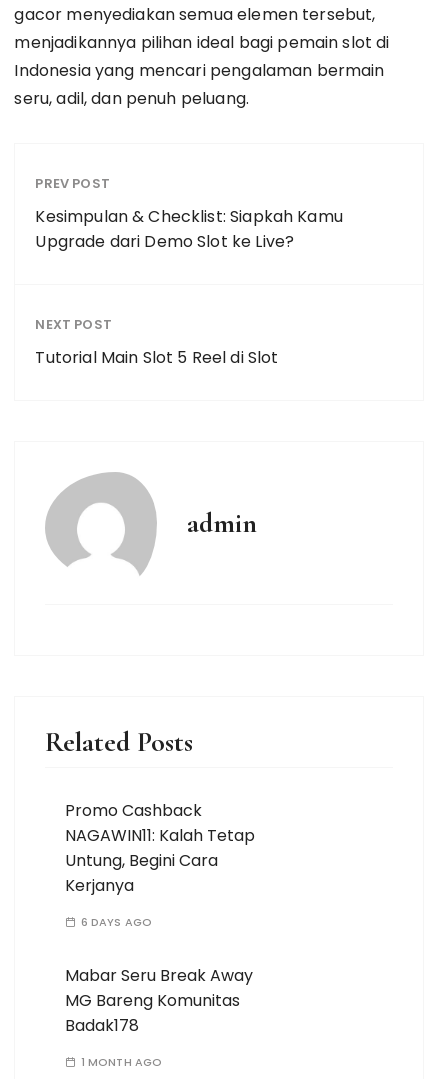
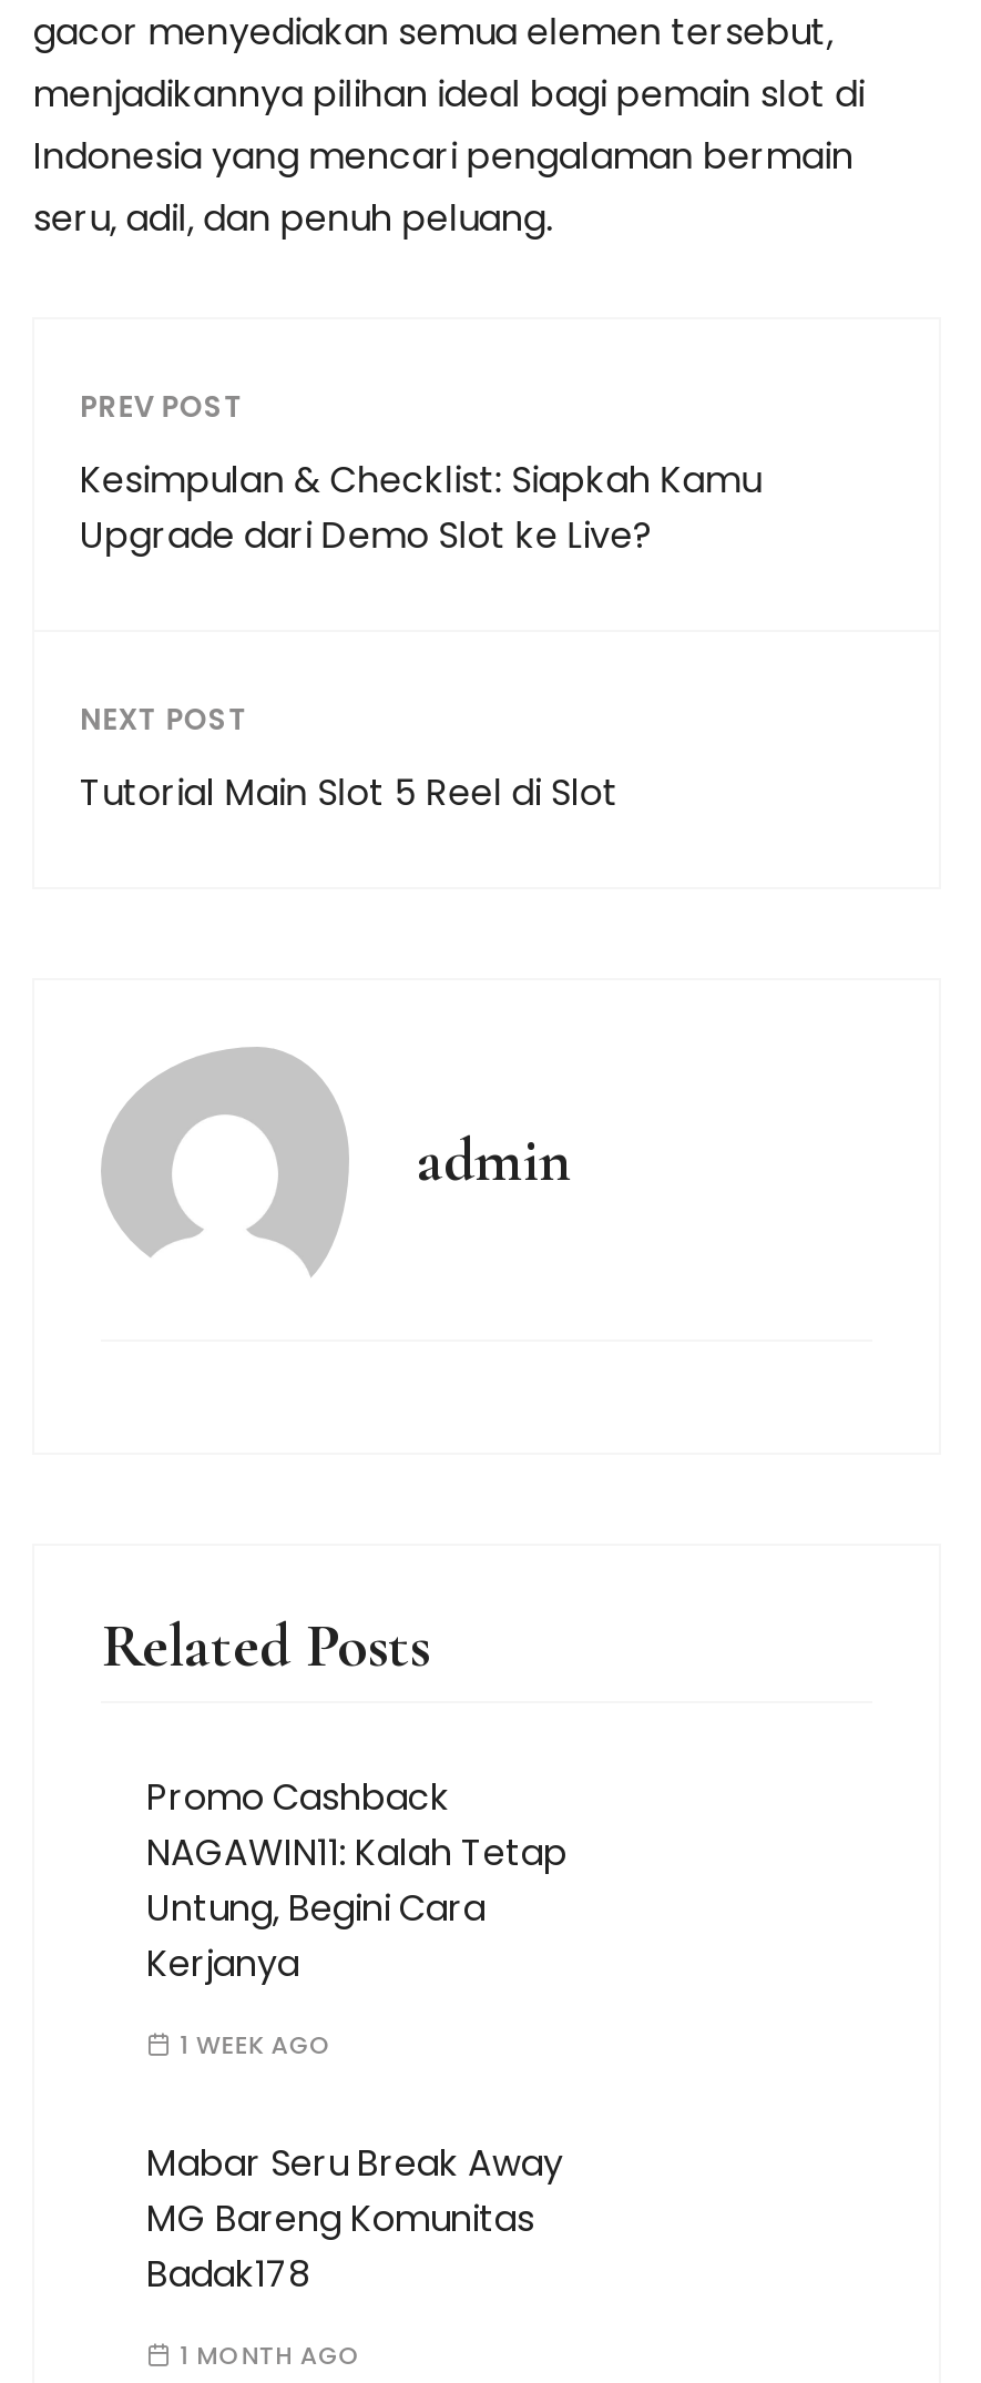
[81,914,152,930] 6 DAYS AGO -> [180,2027,332,2063] 1 WEEK AGO

